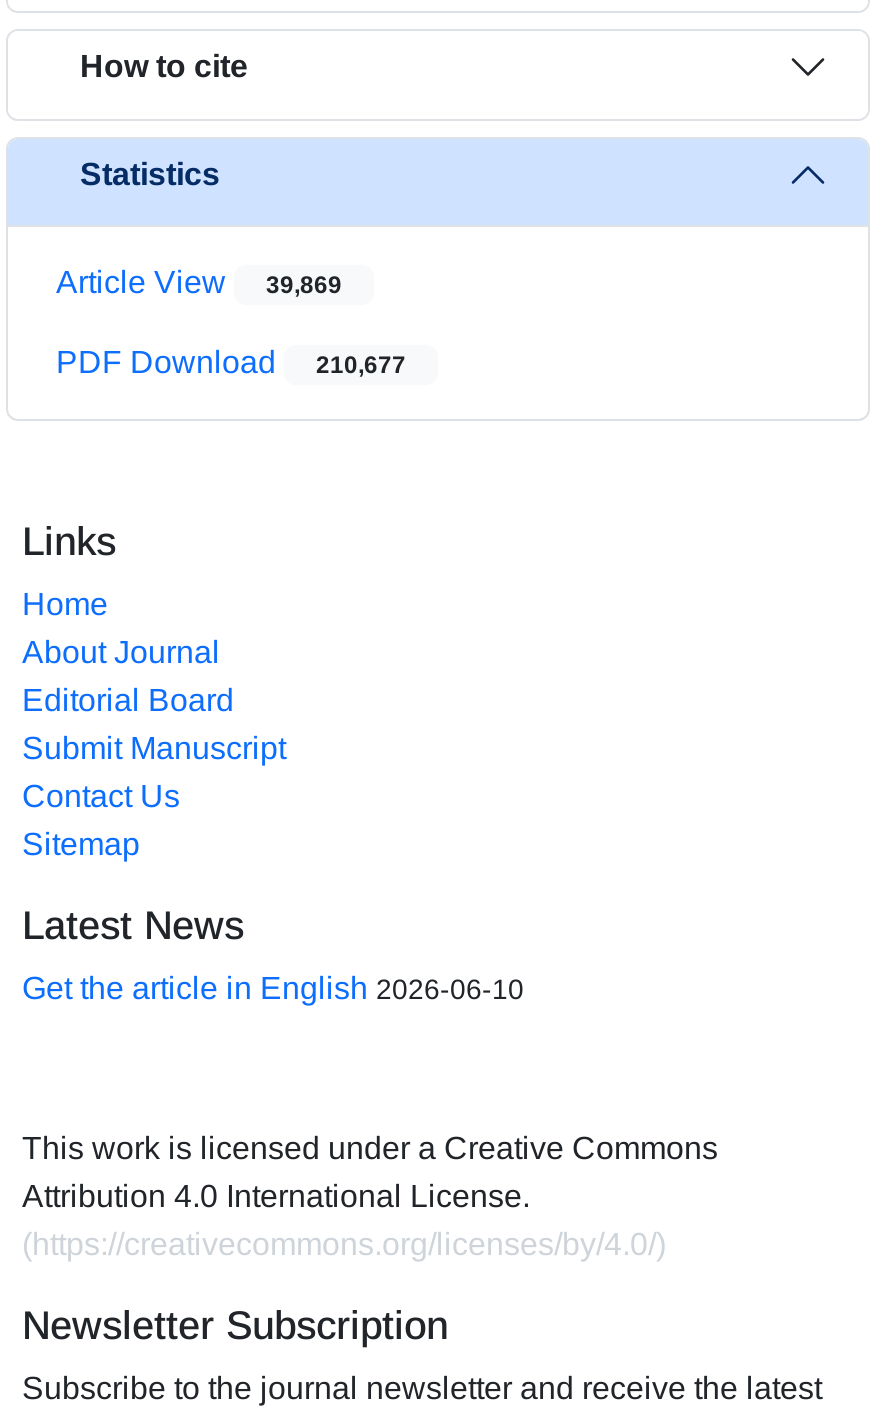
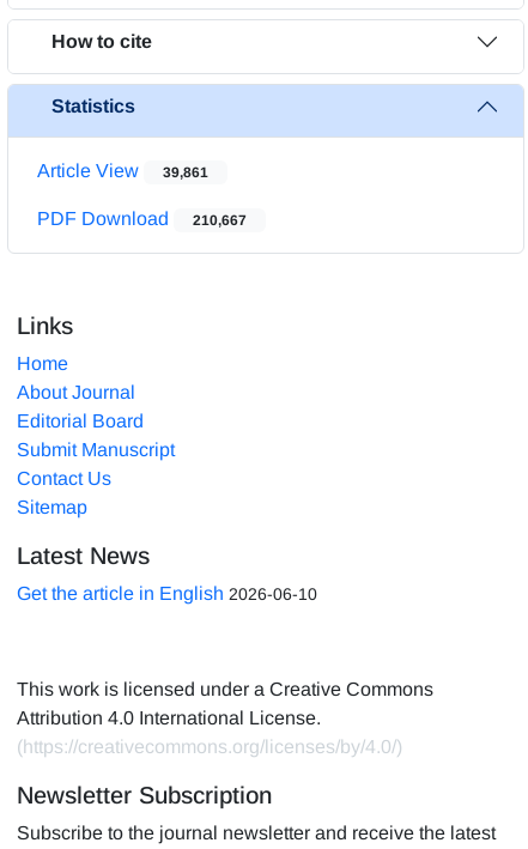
[56,265,342,299] Article View 39,869 -> [37,160,208,181] Article View 39,861
[56,345,406,379] PDF Download 210,677 -> [37,208,247,228] PDF Download 210,667

